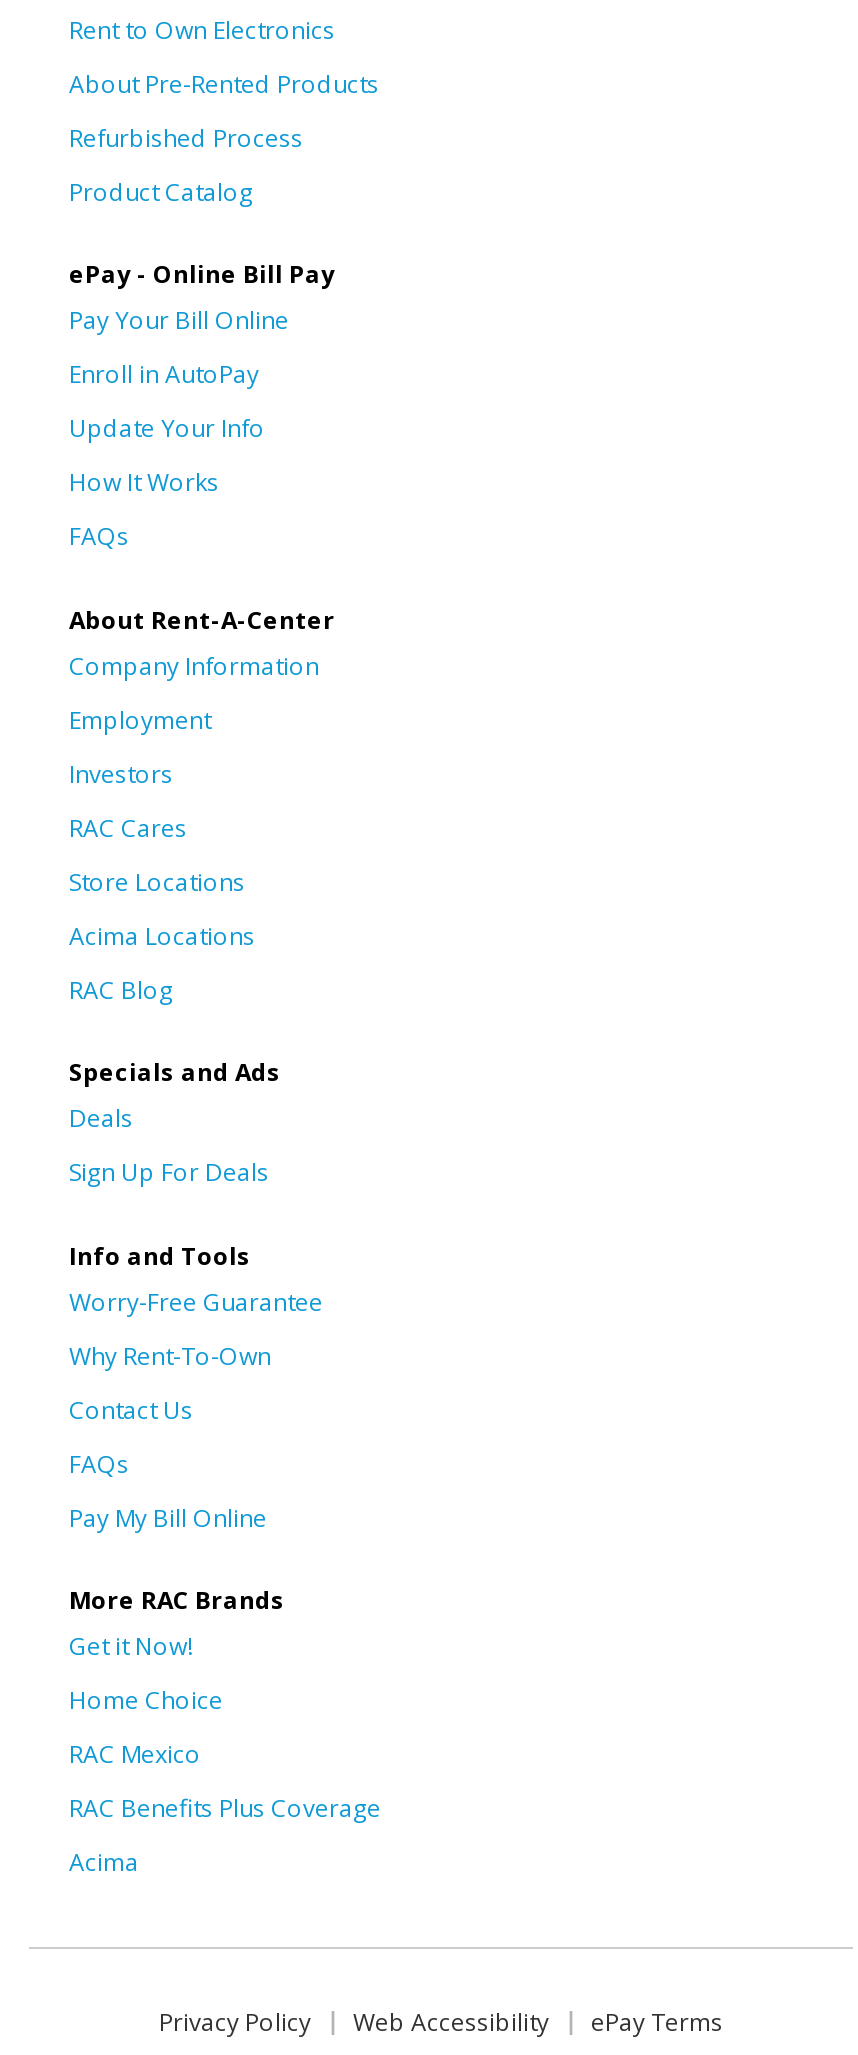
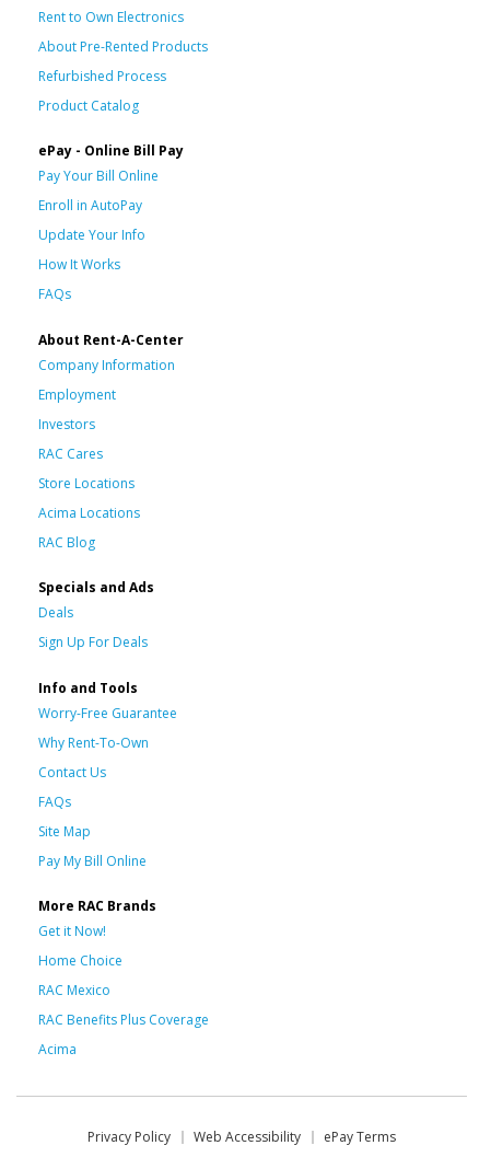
none -> [38,822,91,840] Site Map

